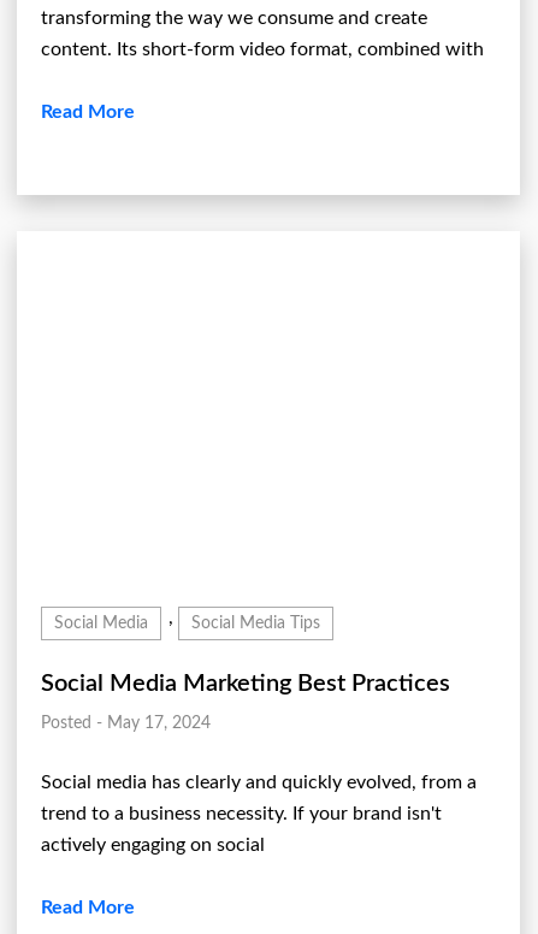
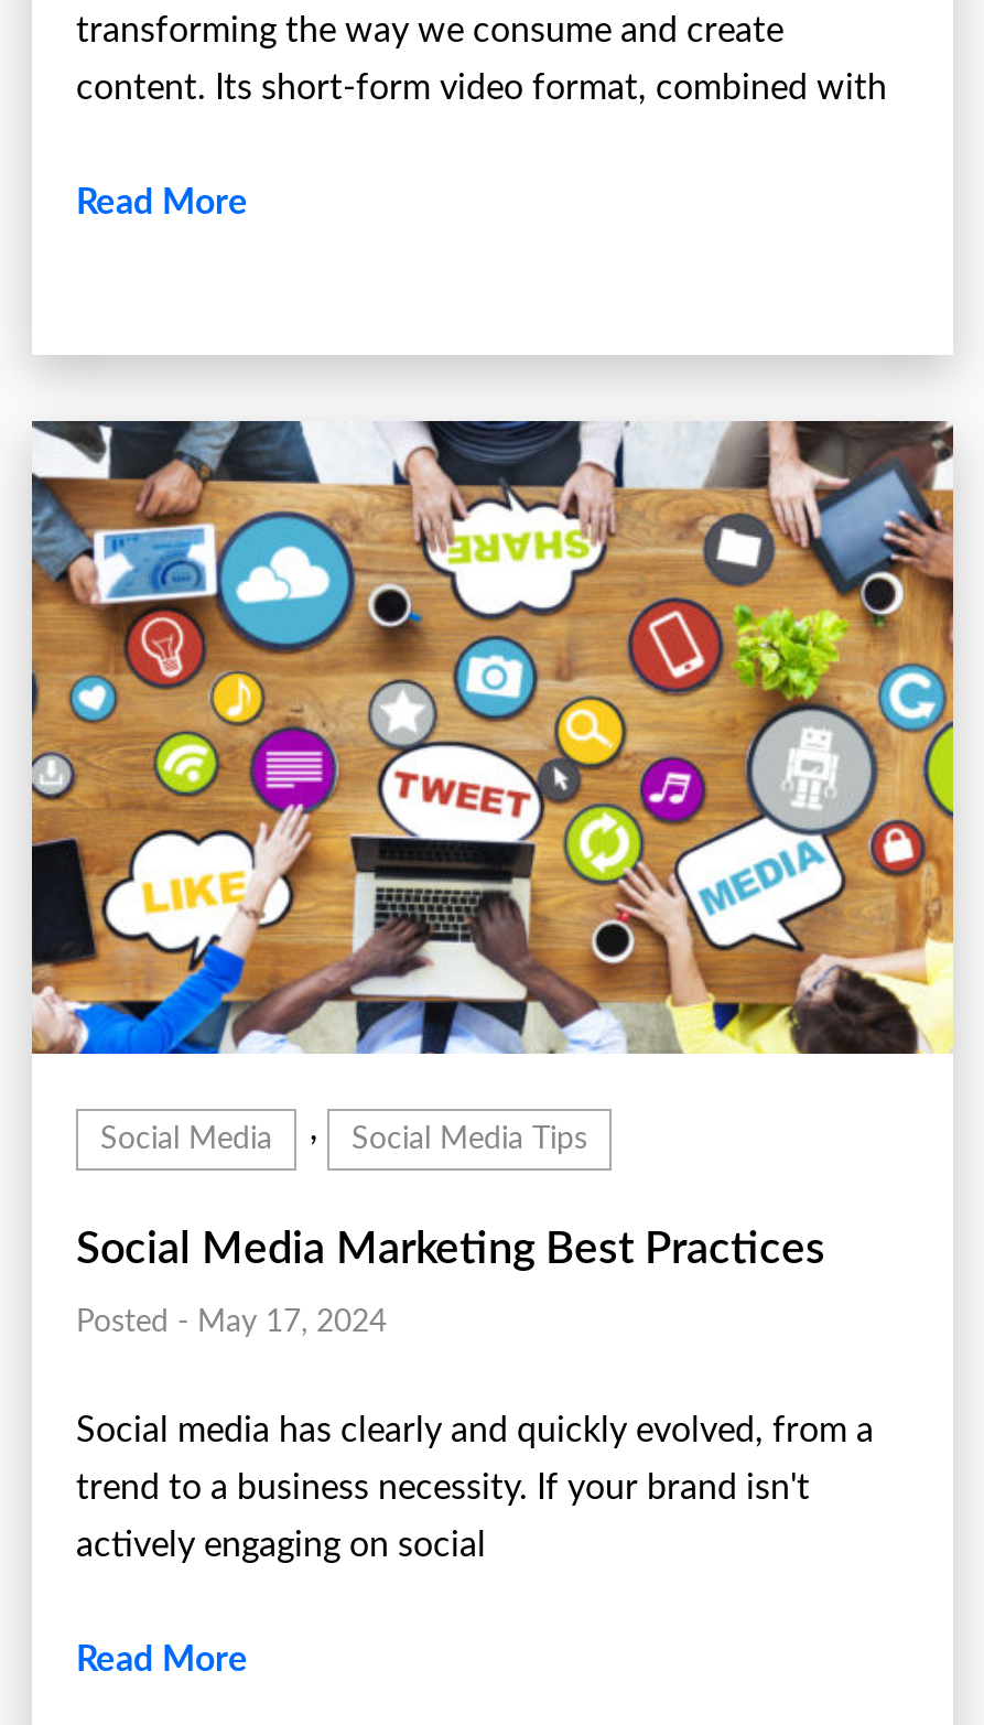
none -> [30,419,955,1056] [image]

